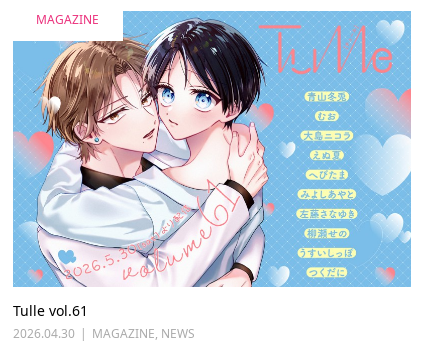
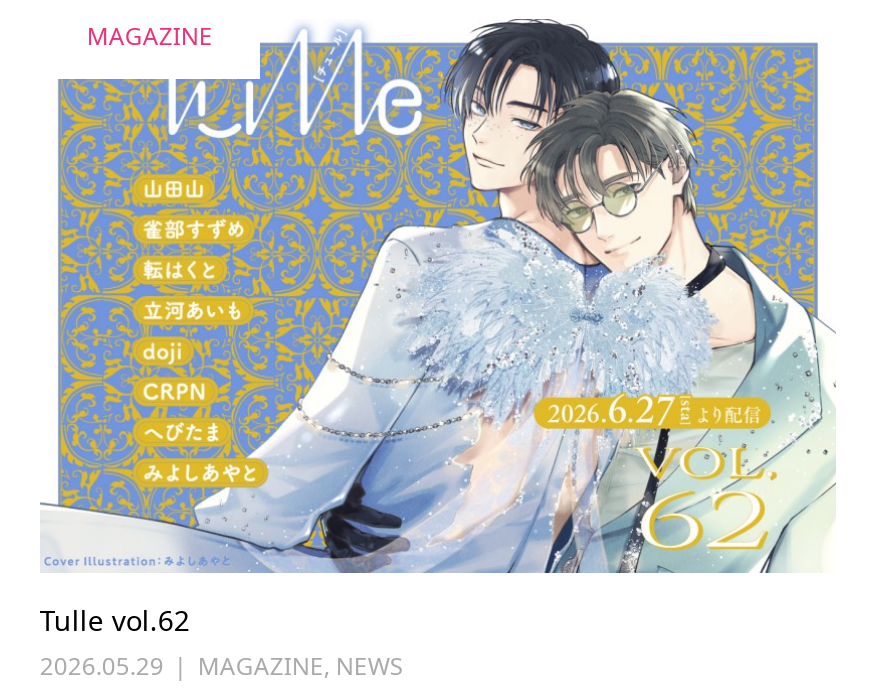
[12,10,412,320] [image] | Tulle vol.61 -> [40,18,836,639] [image] | Tulle vol.62
[13,325,195,342] 2026.04.30 MAGAZINE, NEWS -> [40,649,404,683] 2026.05.29 MAGAZINE, NEWS

